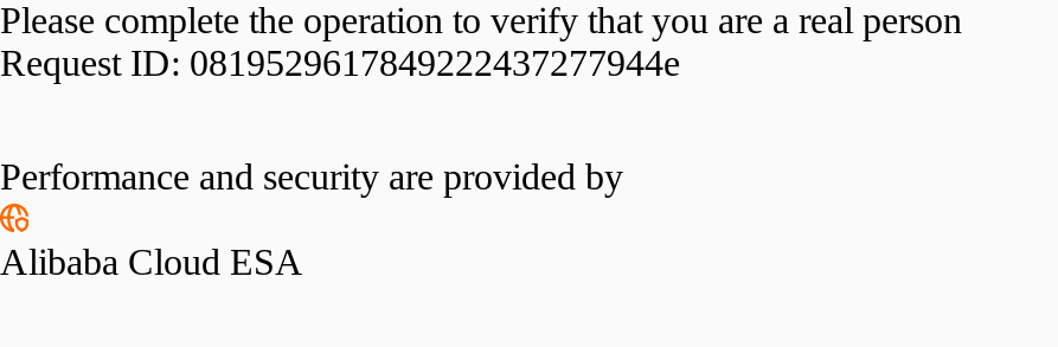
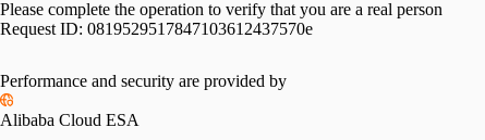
[0,43,680,83] Request ID: 0819529617849222437277944e -> [0,20,313,38] Request ID: 0819529517847103612437570e

